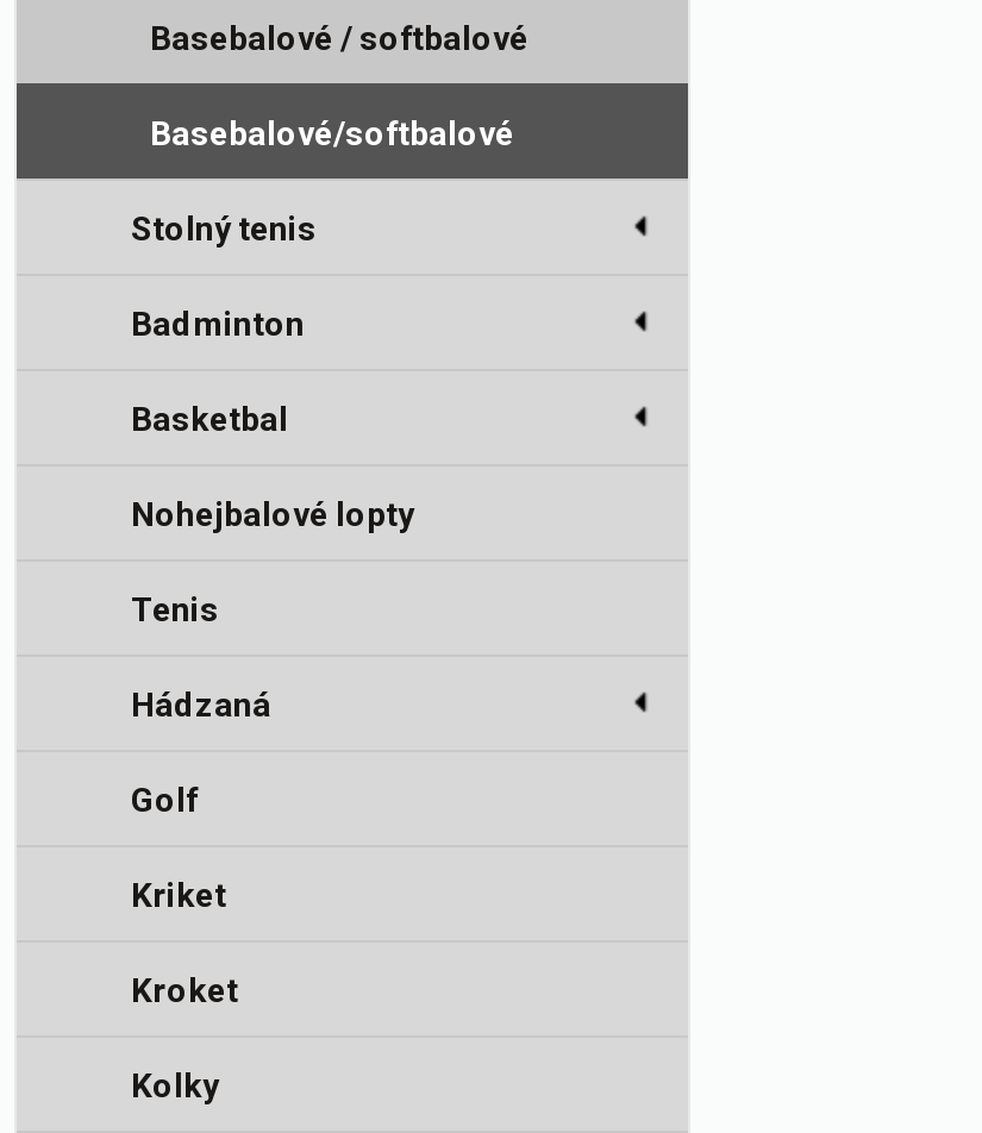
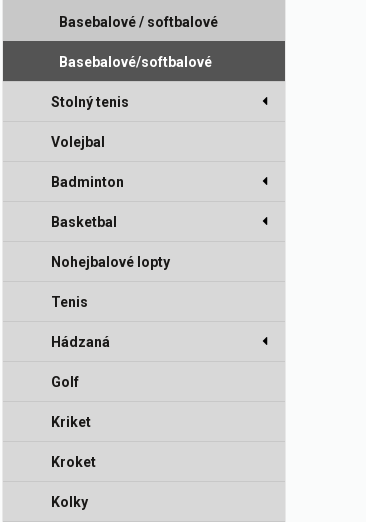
none -> [51,134,105,150] Volejbal

